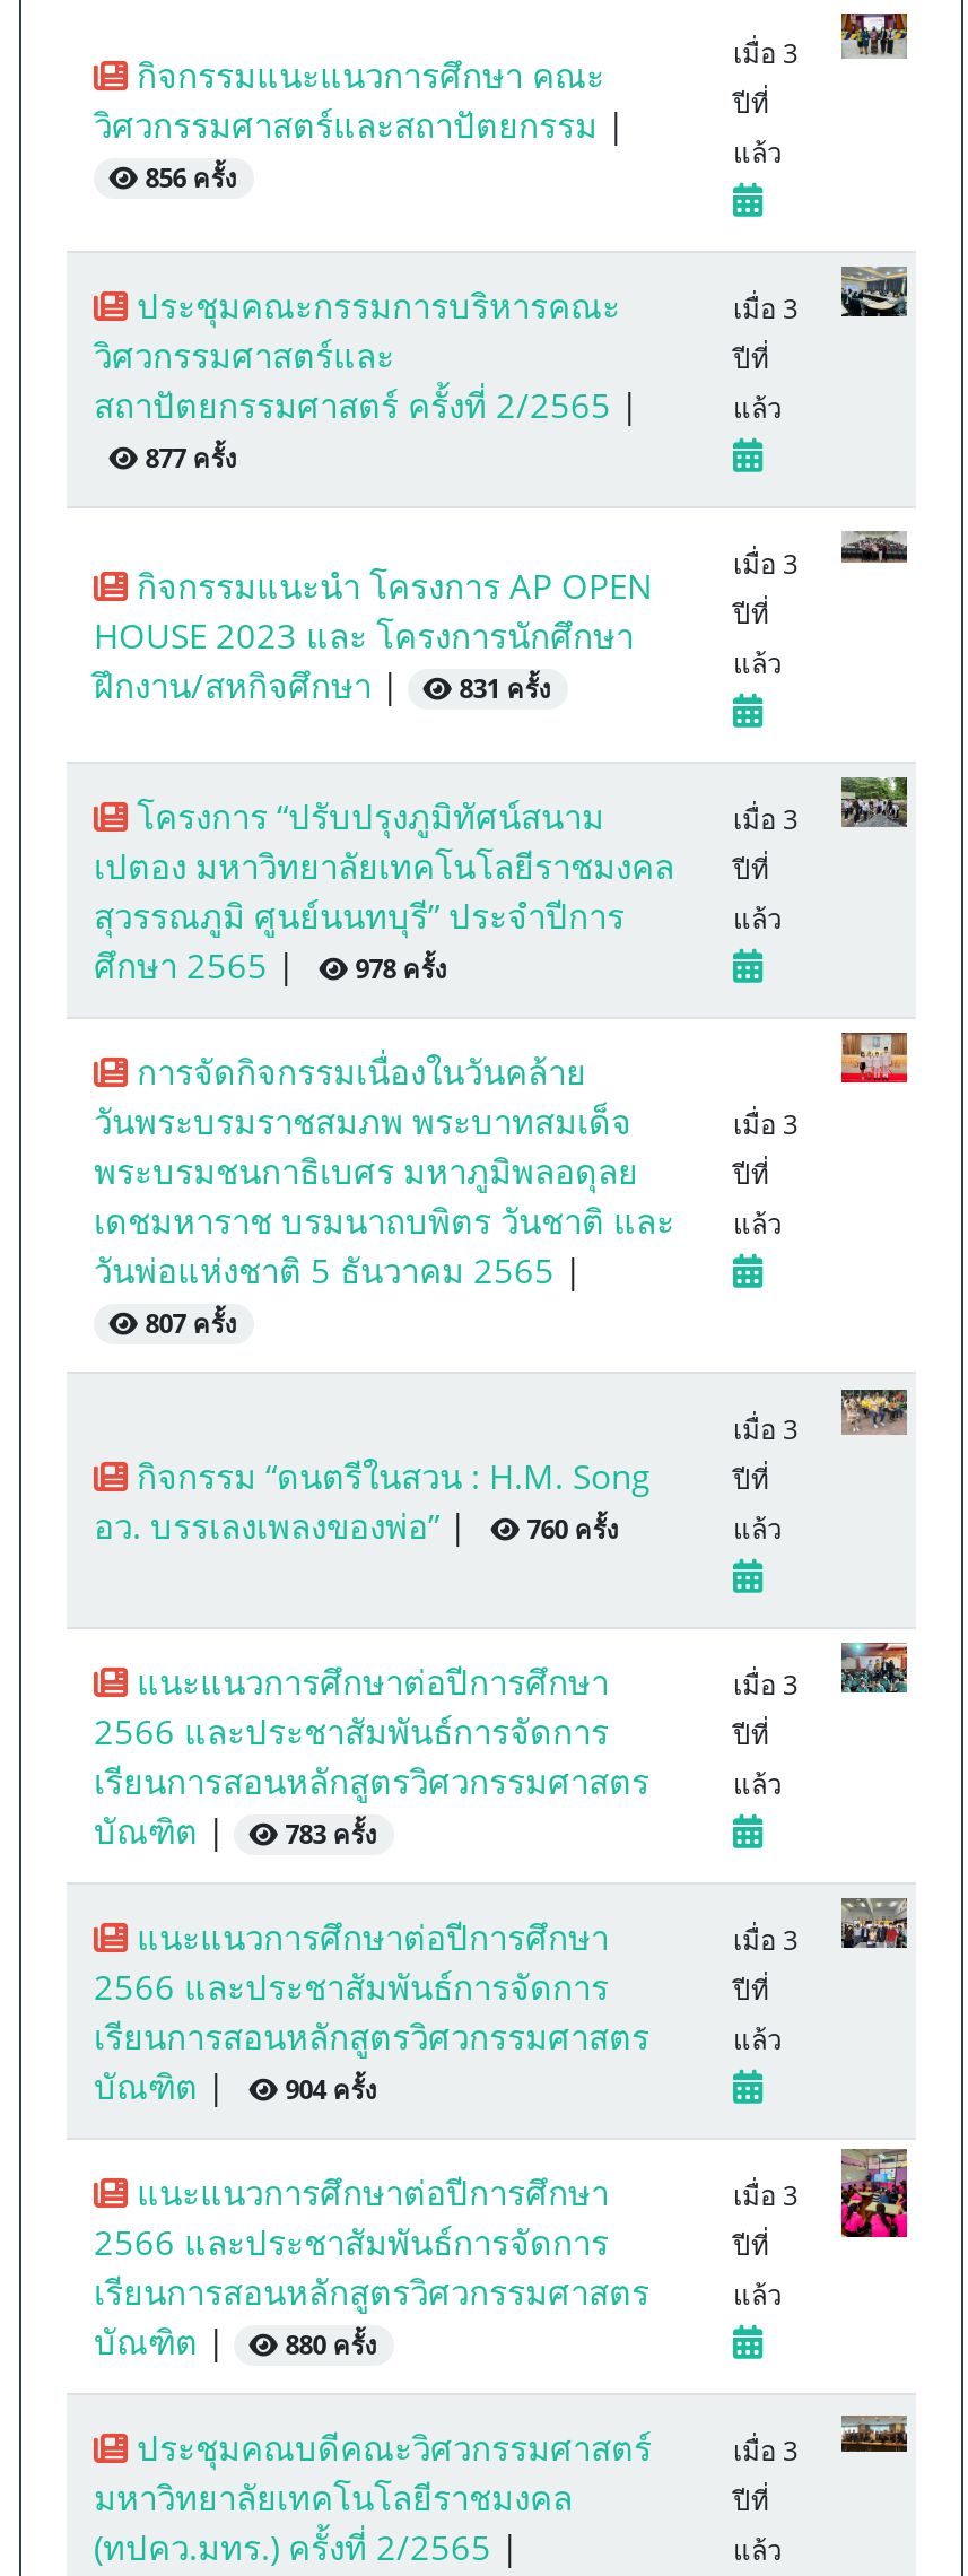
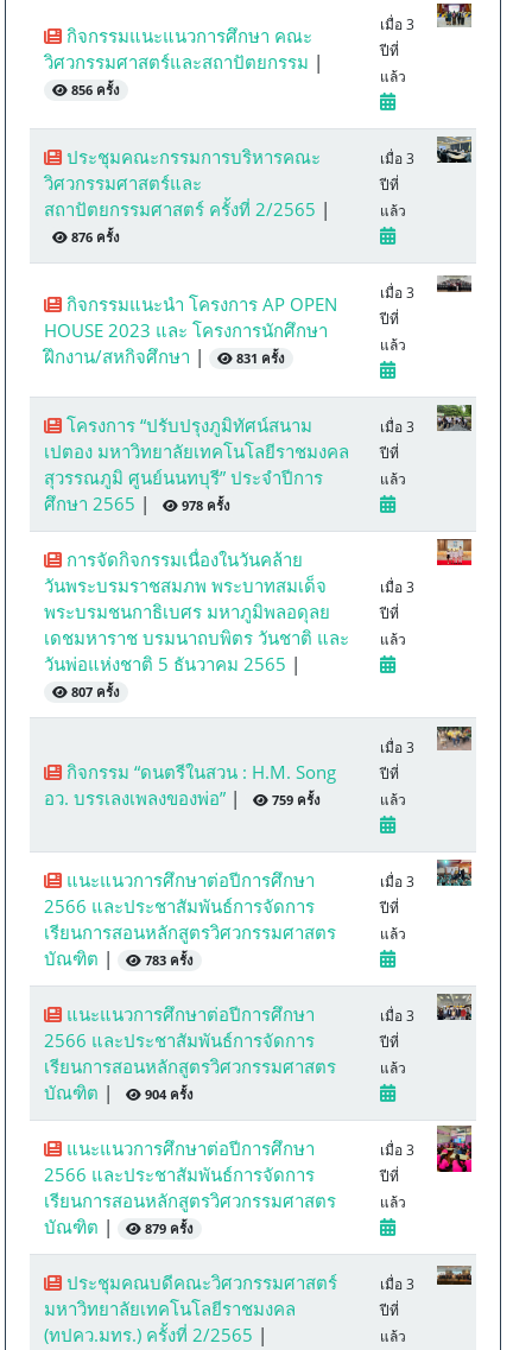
[138,441,238,475] 877 ครั้ง -> [67,228,120,246] 876 ครั้ง
[520,1512,620,1546] 760 ครั้ง -> [268,791,320,809] 759 ครั้ง
[279,2328,378,2362] 880 ครั้ง -> [141,1220,193,1237] 879 ครั้ง

